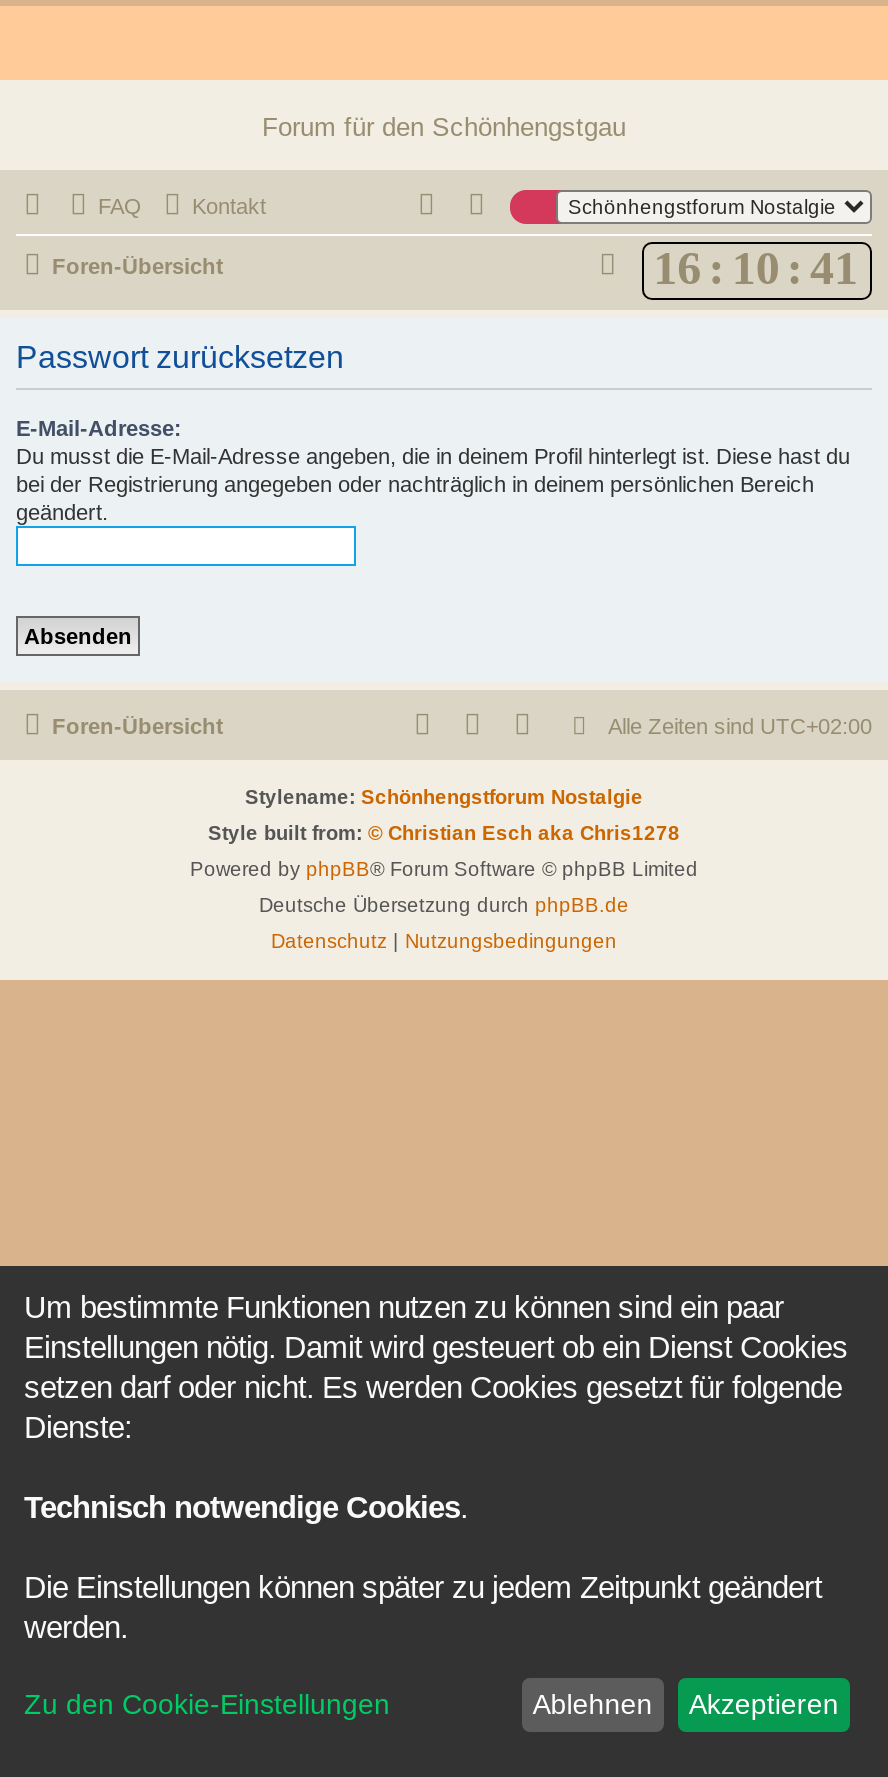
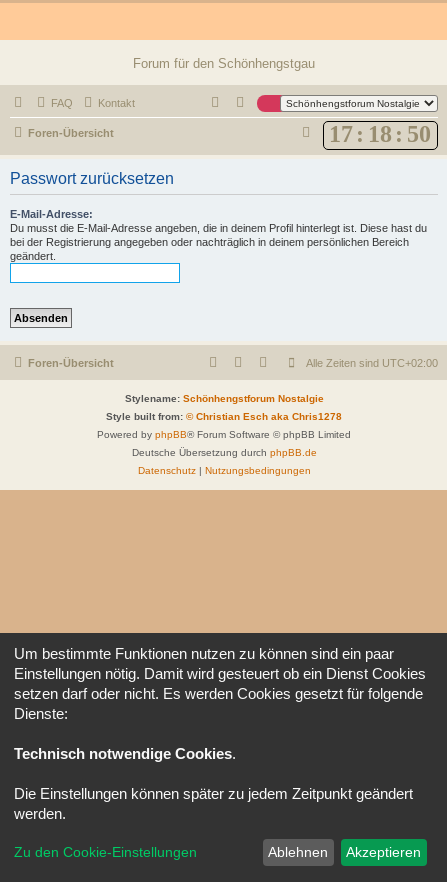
[653,242,858,294] 16 : 10 : 41 -> [329,121,431,147] 17 : 18 : 50

